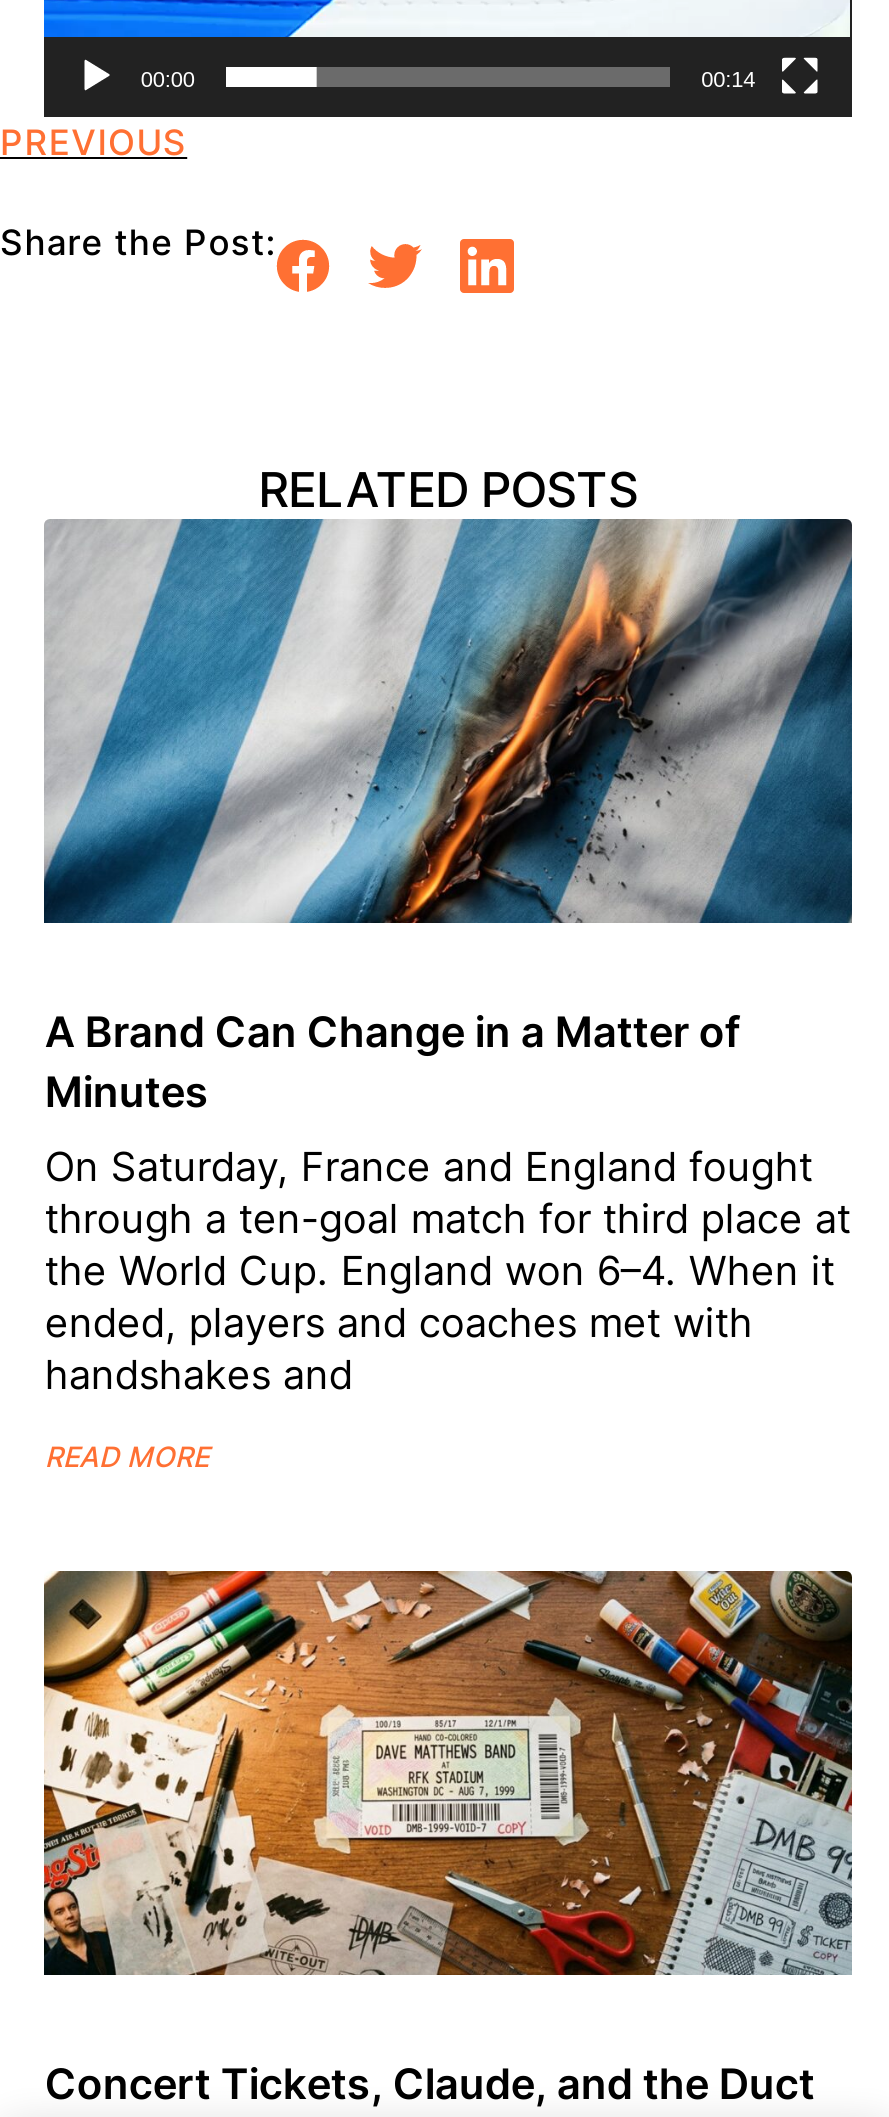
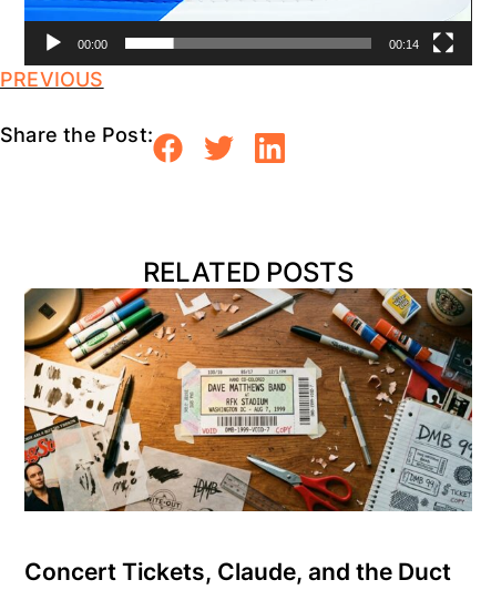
[44,516,852,924] [image] -> none
[45,1006,851,1474] A Brand Can Change in a Matter of | Minutes | On Saturday, France and England fought | through a ten-goal match for third place at | the World Cup. England won 6–4. When it | ended, players and coaches met with | handshakes and | READ MORE -> none

